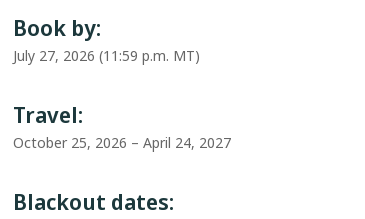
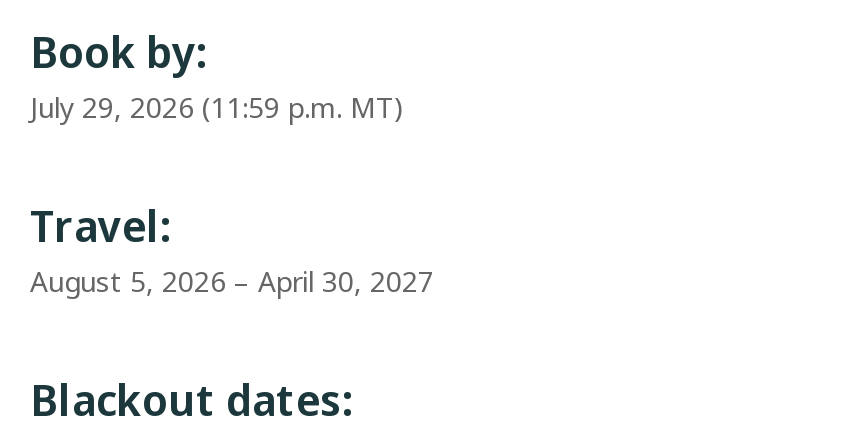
[13,46,200,65] July 27, 2026 (11:59 p.m. MT) -> [30,88,404,126] July 29, 2026 (11:59 p.m. MT)
[13,133,231,152] October 25, 2026 – April 24, 2027 -> [30,262,434,300] August 5, 2026 – April 30, 2027

